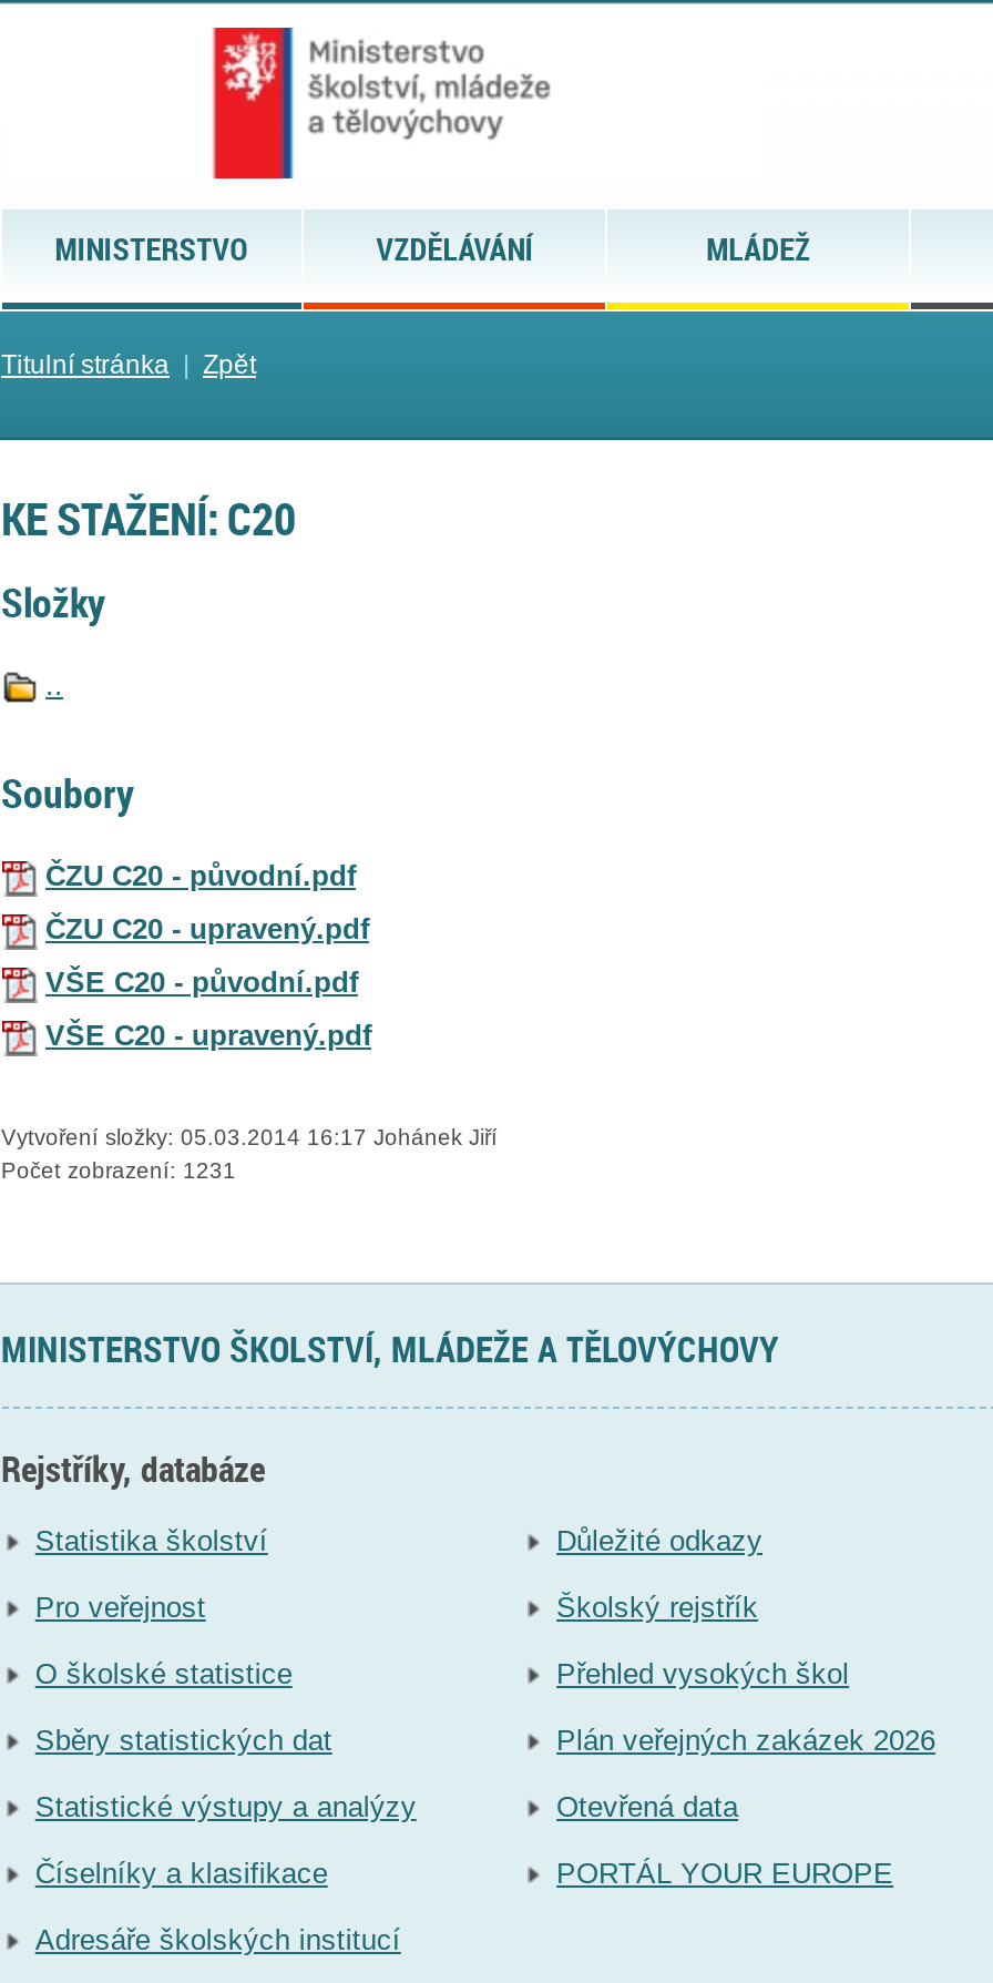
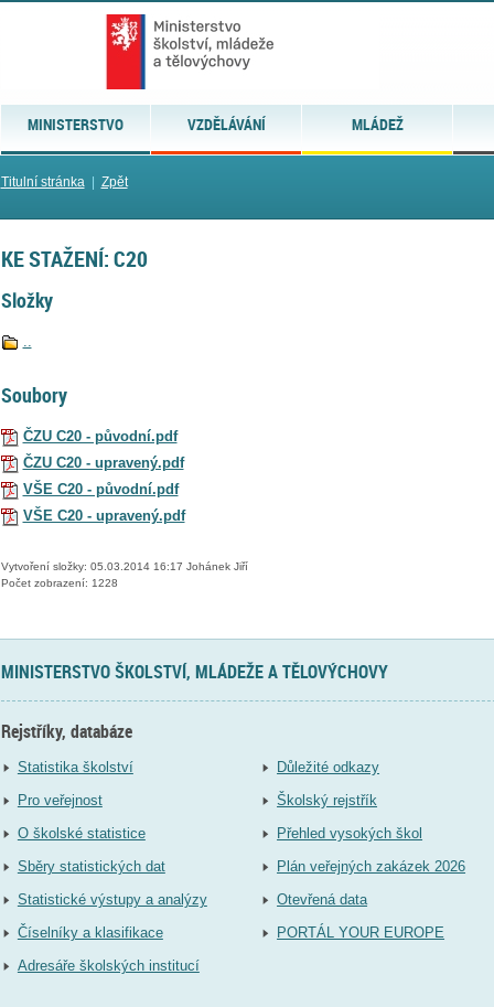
[1,1158,236,1182] Počet zobrazení: 1231 -> [1,577,117,589] Počet zobrazení: 1228

